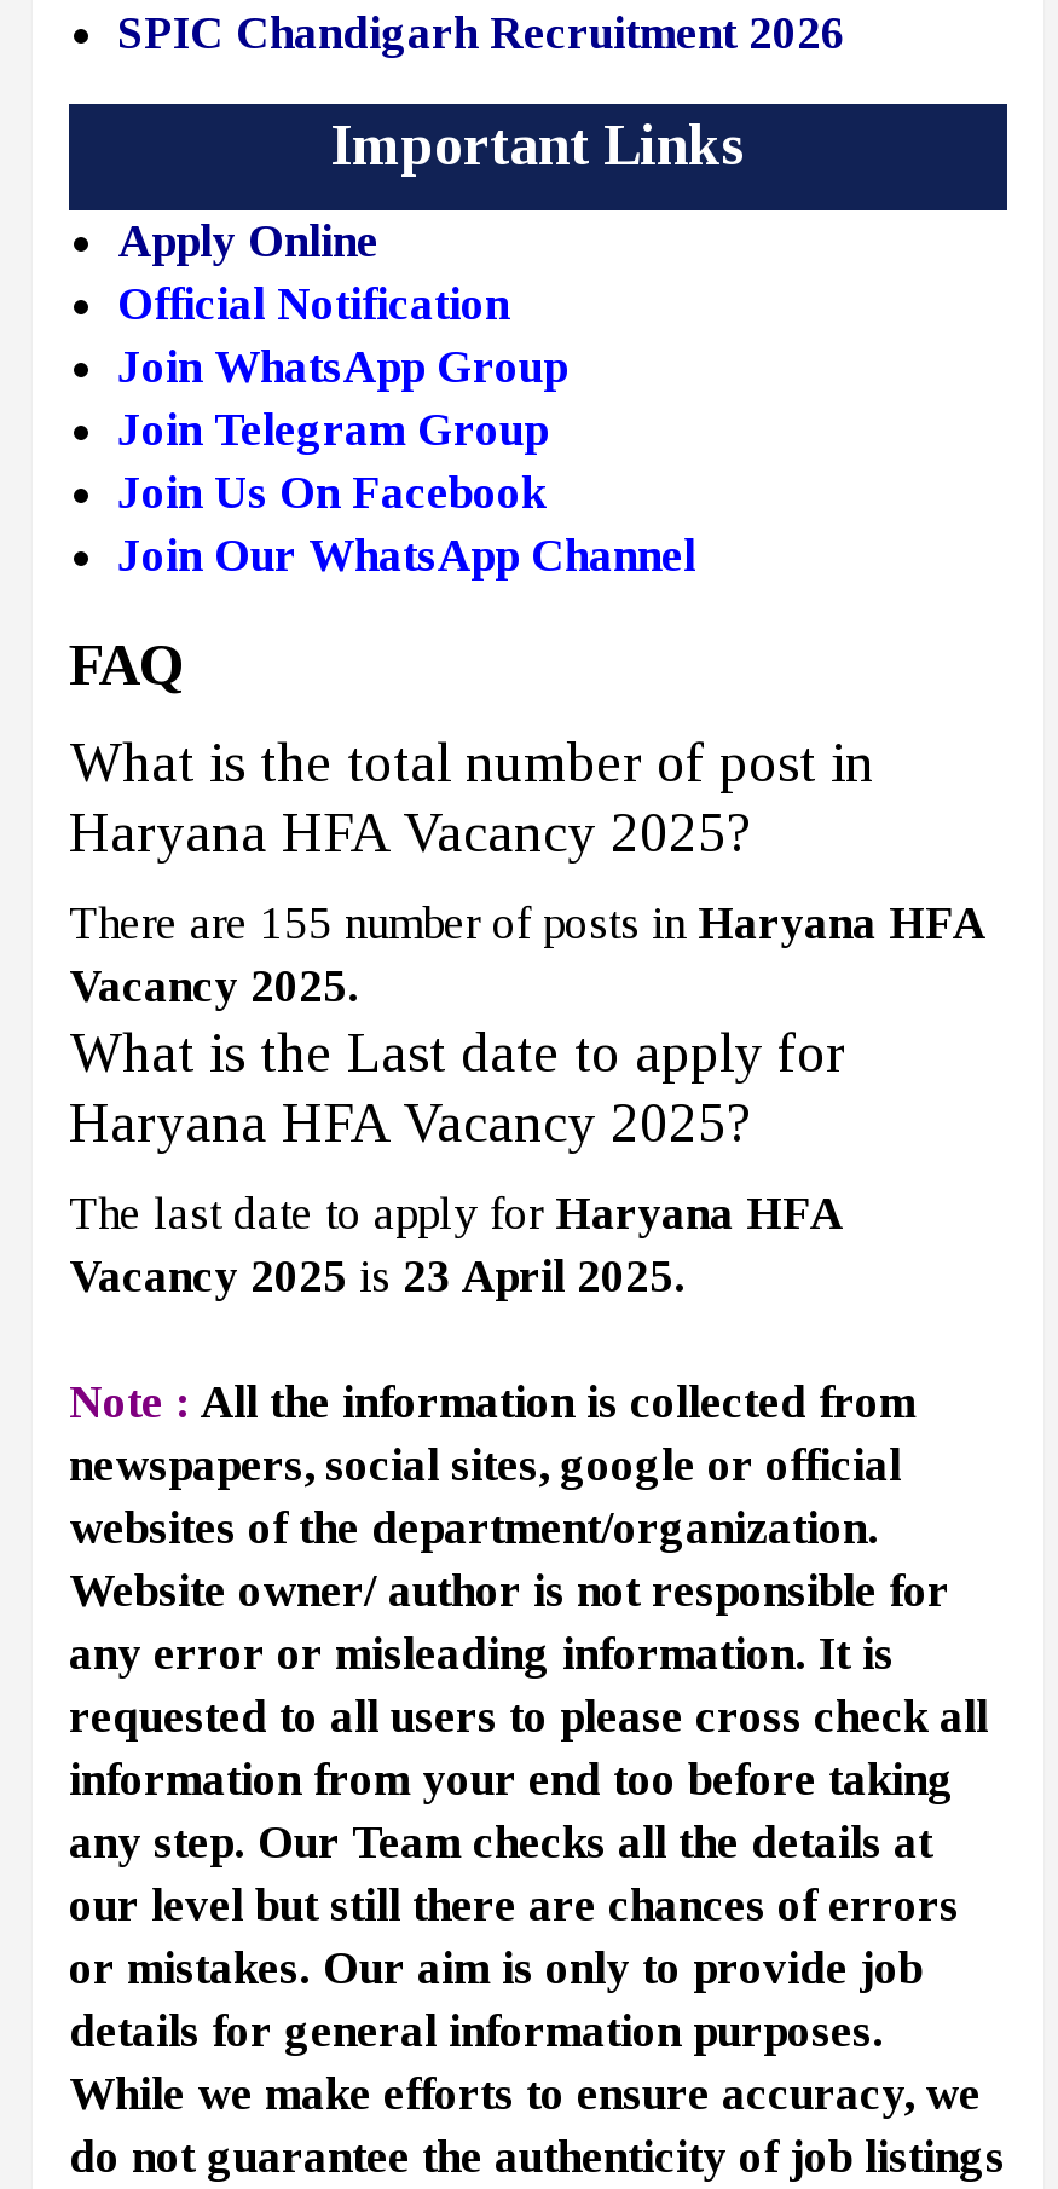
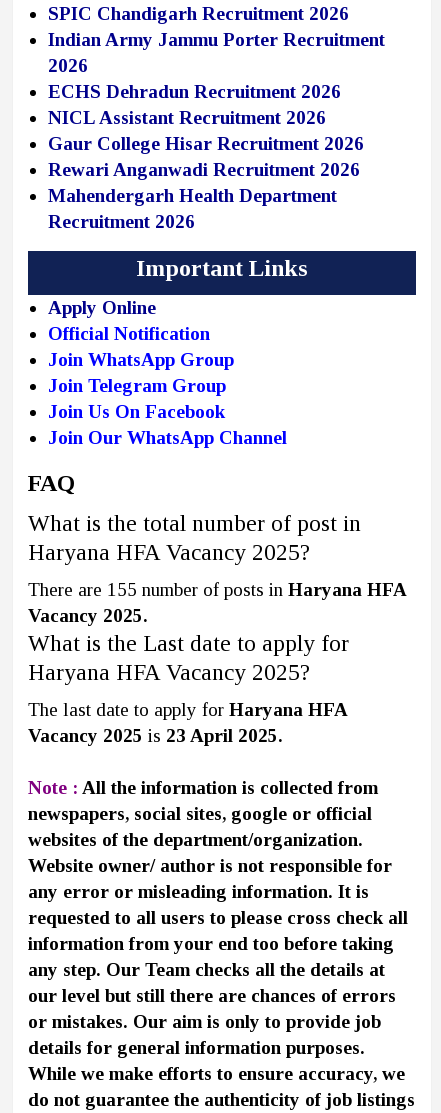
none -> [48,29,385,232] Indian Army Jammu Porter Recruitment | 2026 | ECHS Dehradun Recruitment 2026 | NICL Assistant Recruitment 2026 | Gaur College Hisar Recruitment 2026 | Rewari Anganwadi Recruitment 2026 | Mahendergarh Health Department | Recruitment 2026

